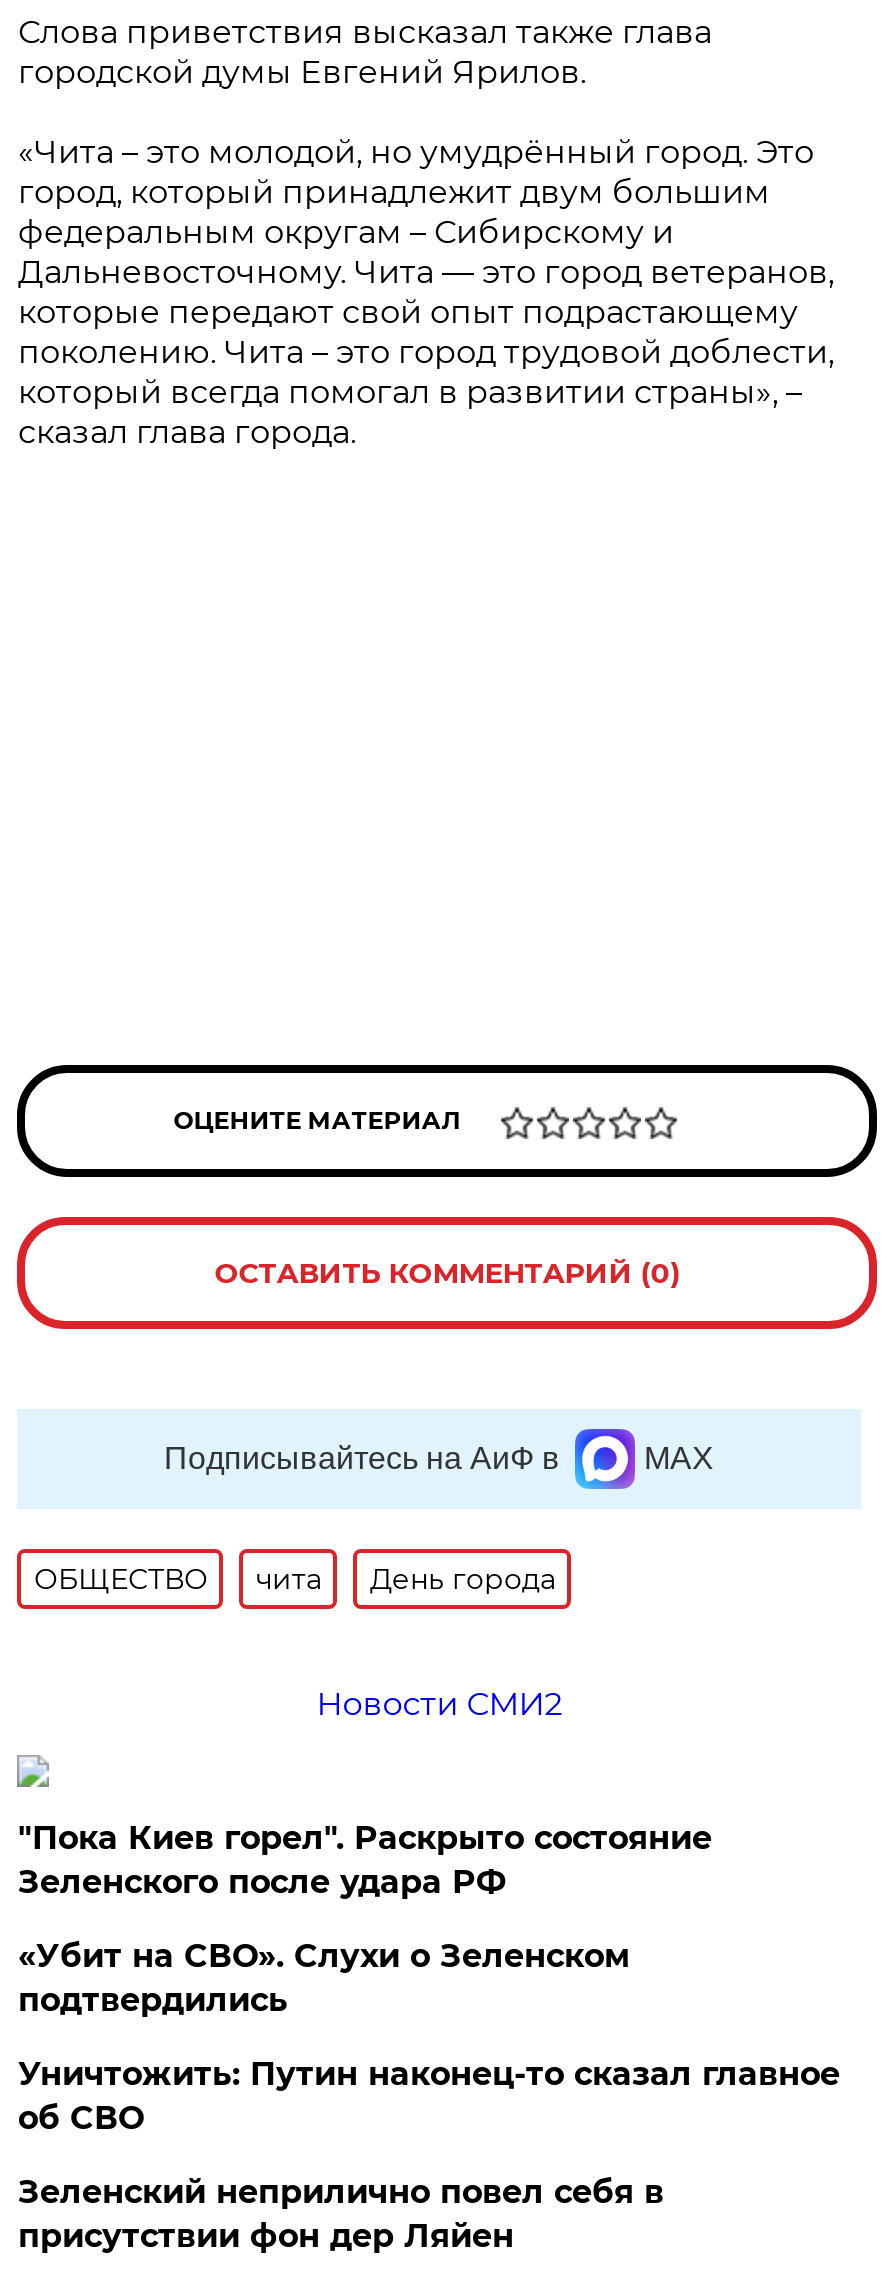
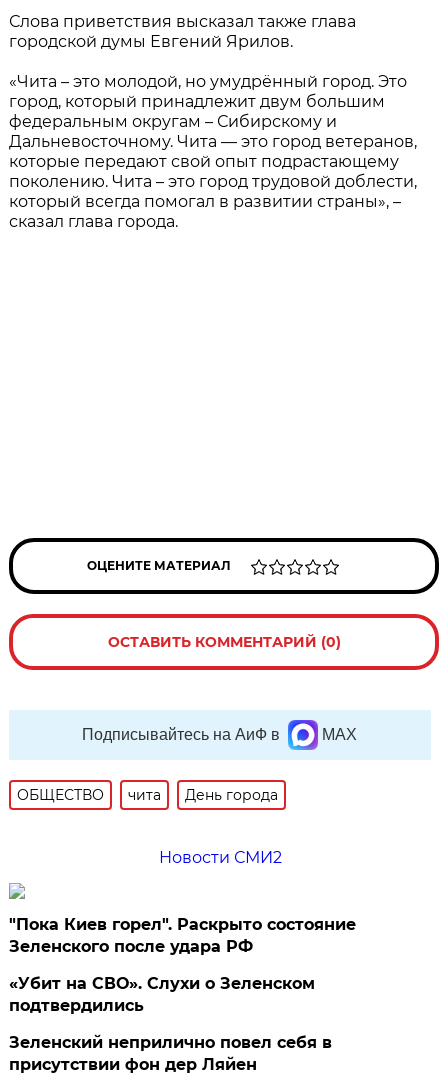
[18,2055,840,2137] Уничтожить: Путин наконец-то сказал главное | об СВО -> none

